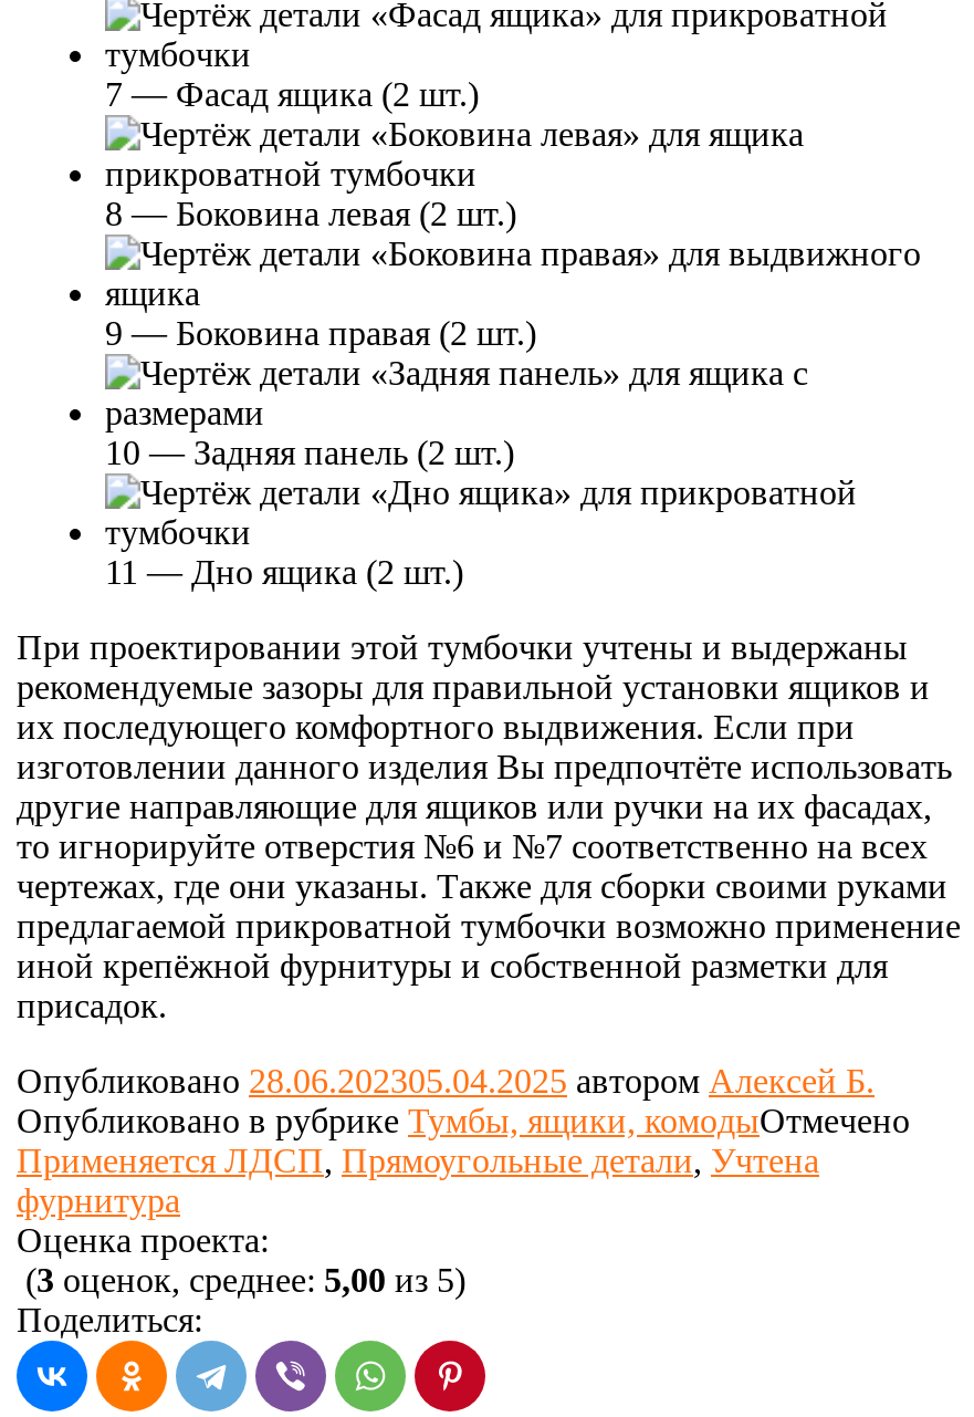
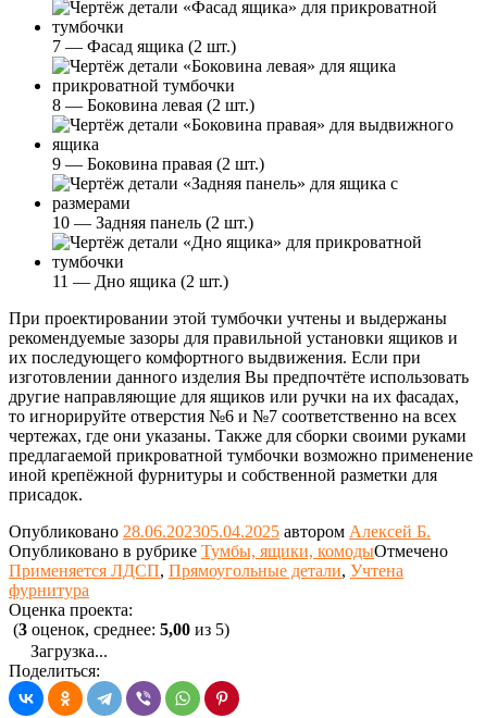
none -> [26,641,108,660] Загрузка...

